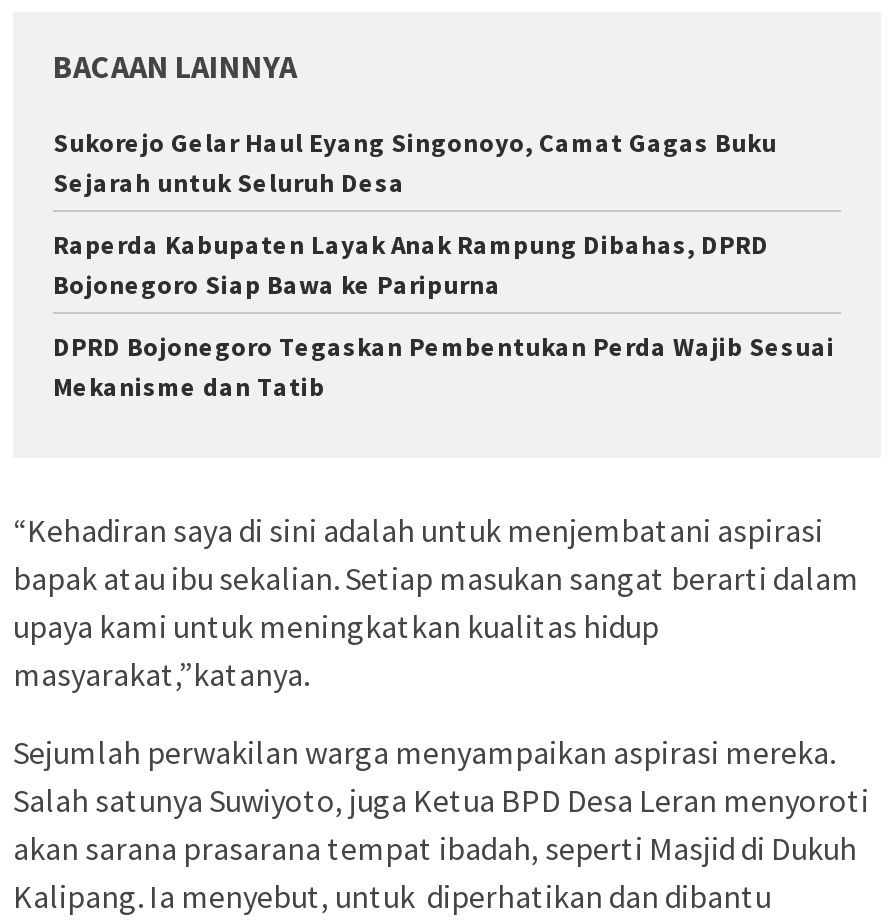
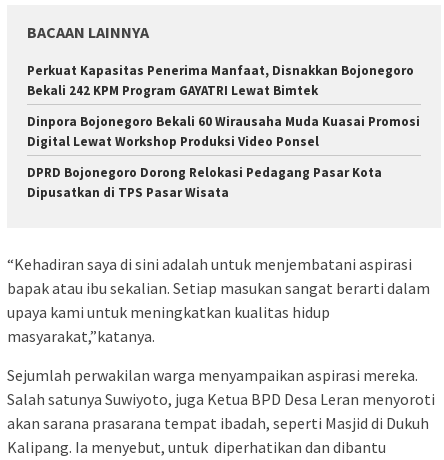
[53,126,777,200] Sukorejo Gelar Haul Eyang Singonoyo, Camat Gagas Buku | Sejarah untuk Seluruh Desa -> [27,62,414,99] Perkuat Kapasitas Penerima Manfaat, Disnakkan Bojonegoro | Bekali 242 KPM Program GAYATRI Lewat Bimtek
[53,228,769,302] Raperda Kabupaten Layak Anak Rampung Dibahas, DPRD | Bojonegoro Siap Bawa ke Paripurna -> [27,113,420,150] Dinpora Bojonegoro Bekali 60 Wirausaha Muda Kuasai Promosi | Digital Lewat Workshop Produksi Video Ponsel
[53,330,835,404] DPRD Bojonegoro Tegaskan Pembentukan Perda Wajib Sesuai | Mekanisme dan Tatib -> [27,164,382,201] DPRD Bojonegoro Dorong Relokasi Pedagang Pasar Kota | Dipusatkan di TPS Pasar Wisata

